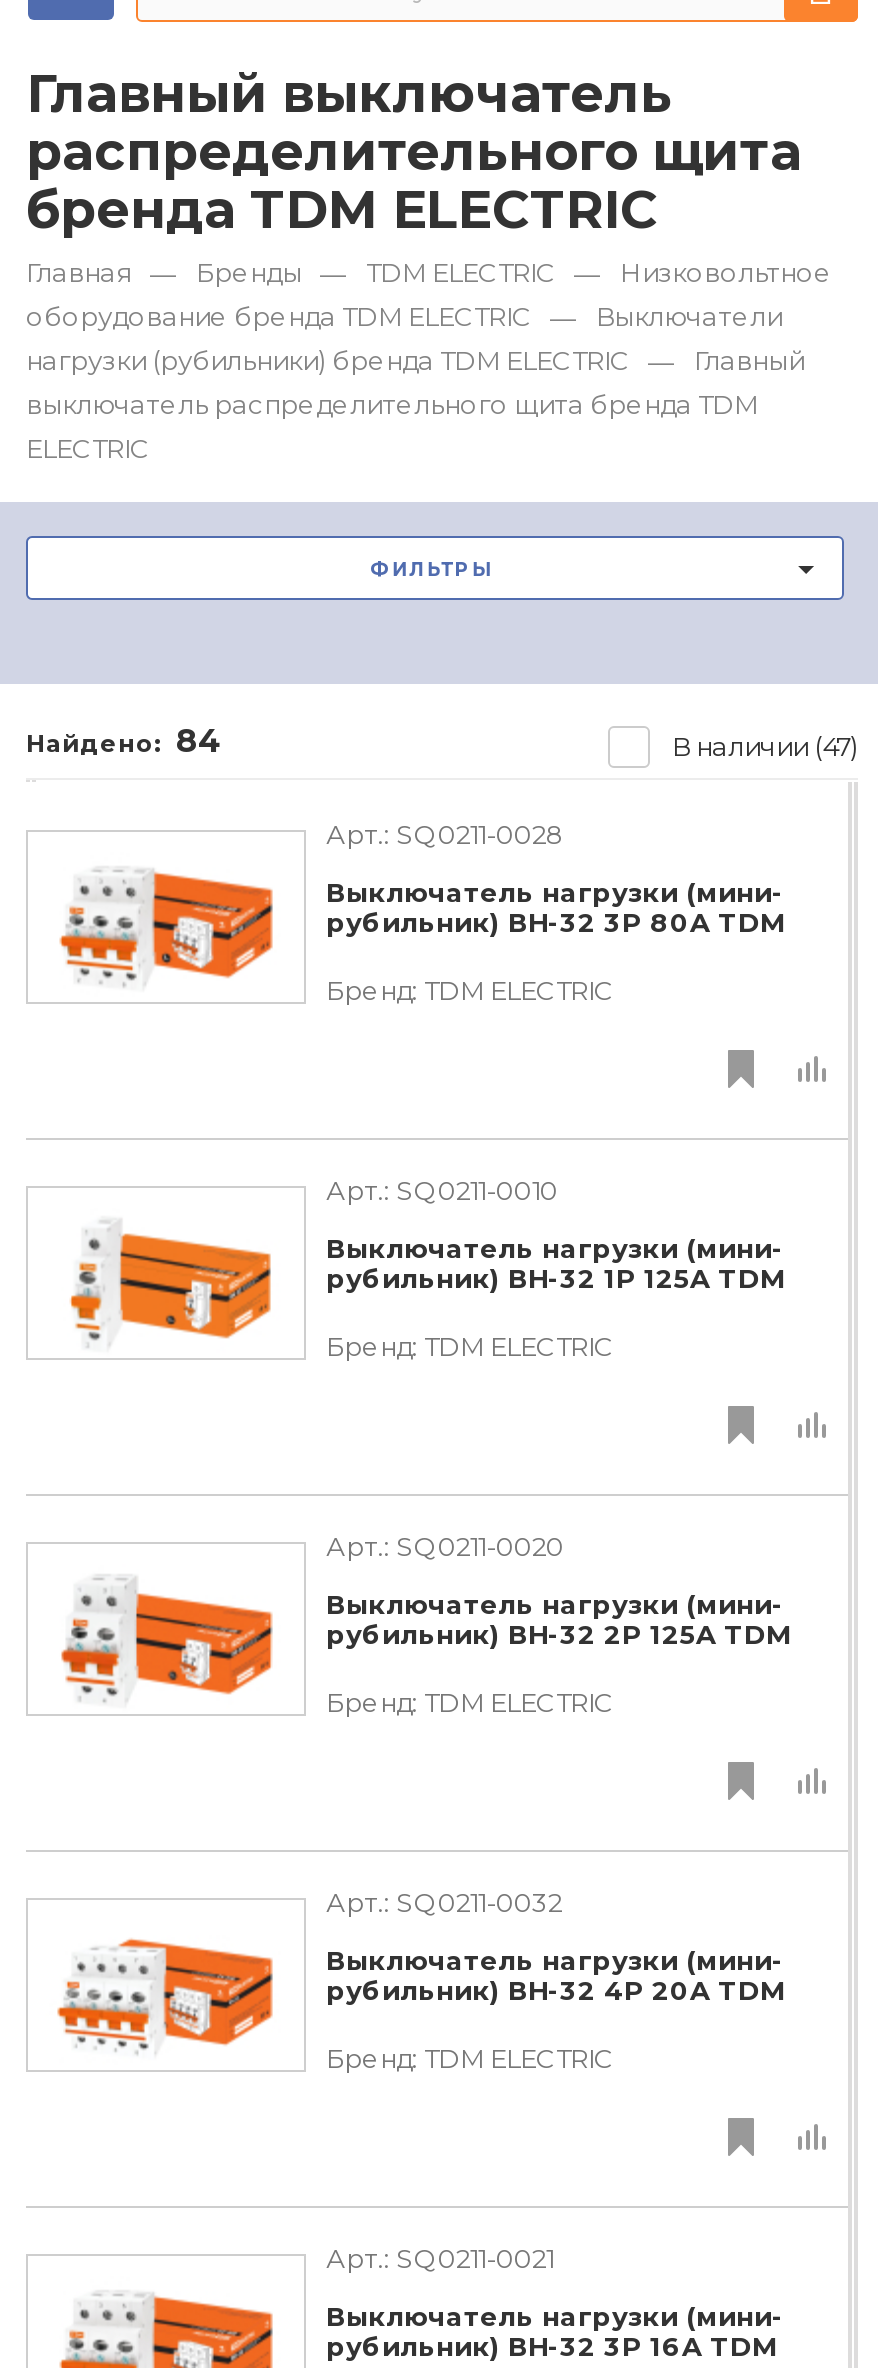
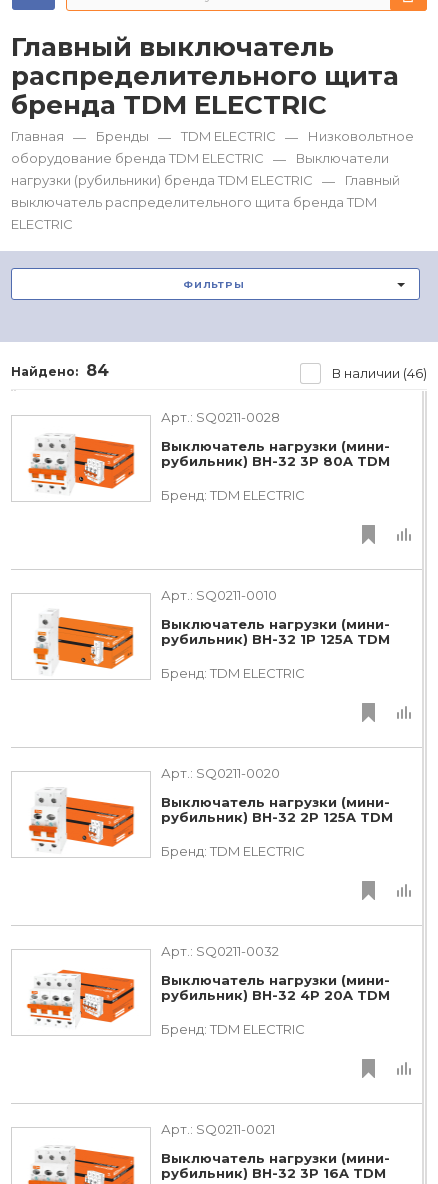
[672,730,858,762] В наличии (47) -> [332,365,427,381] В наличии (46)

